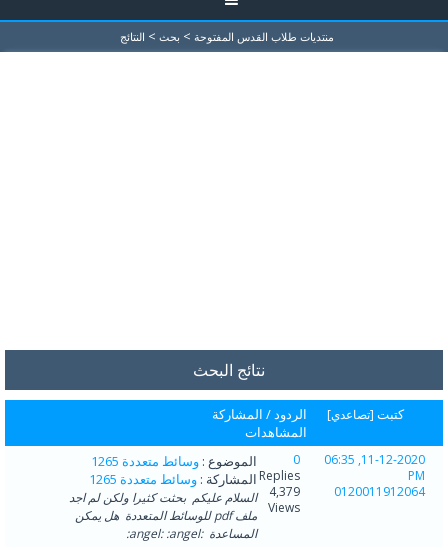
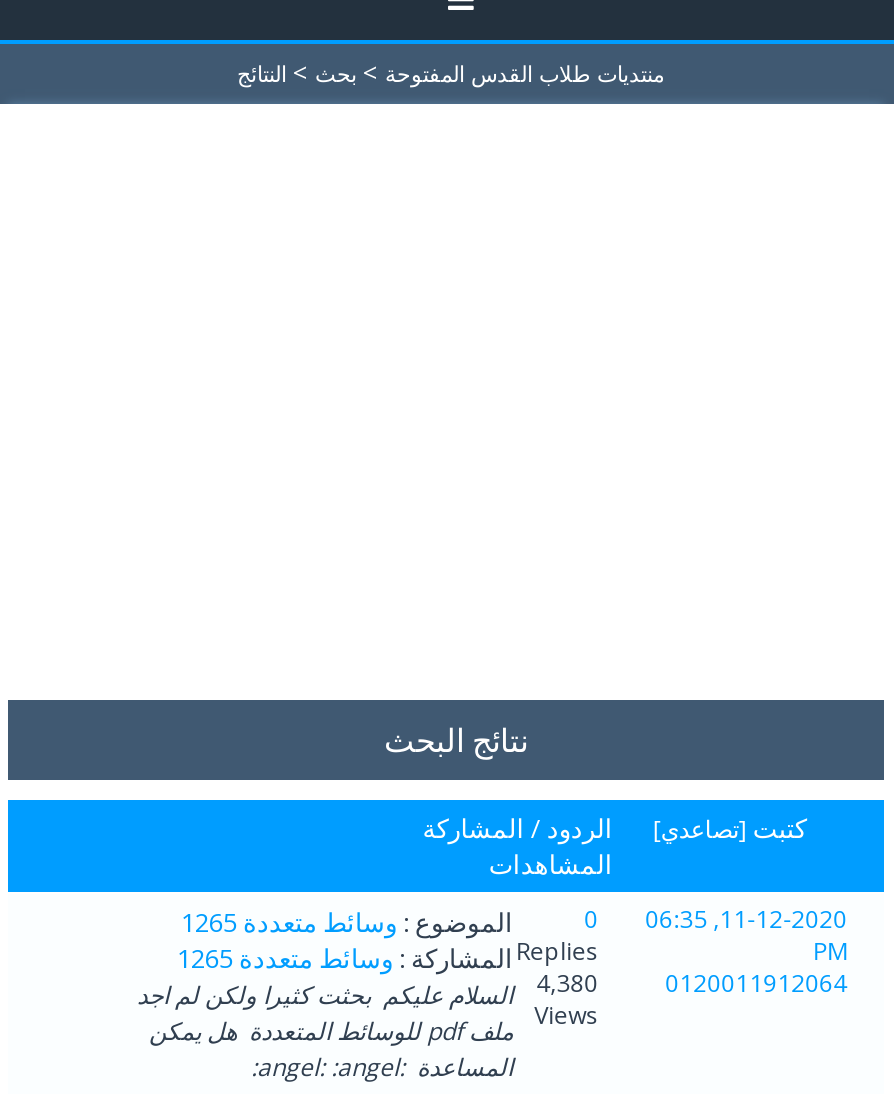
[274,483,305,500] 4,379 -> [546,966,608,1000] 4,380

